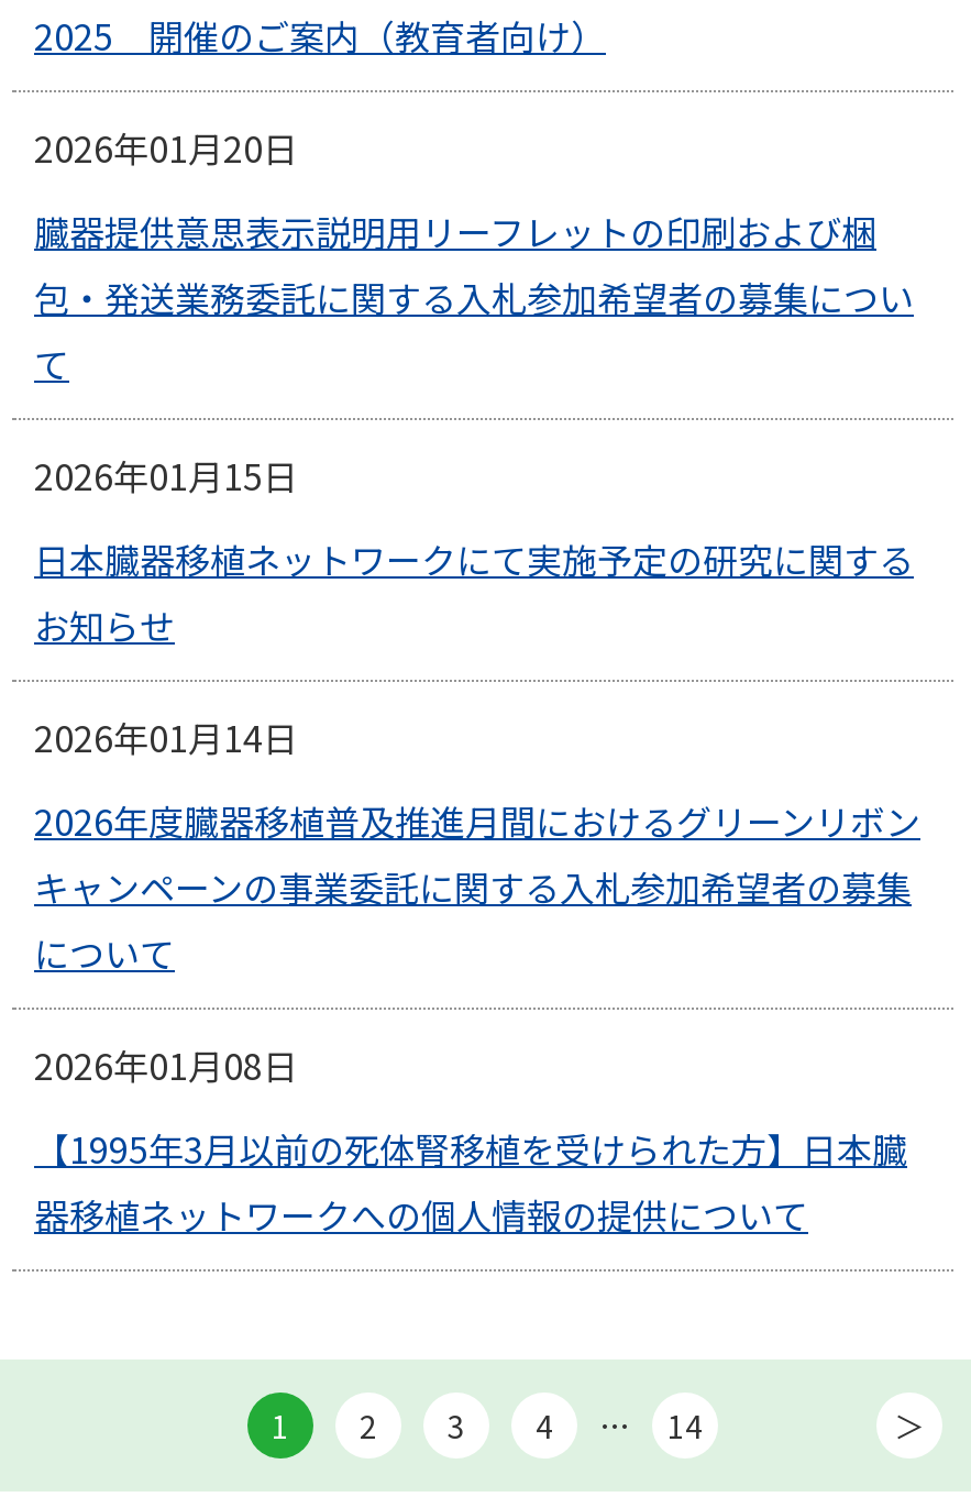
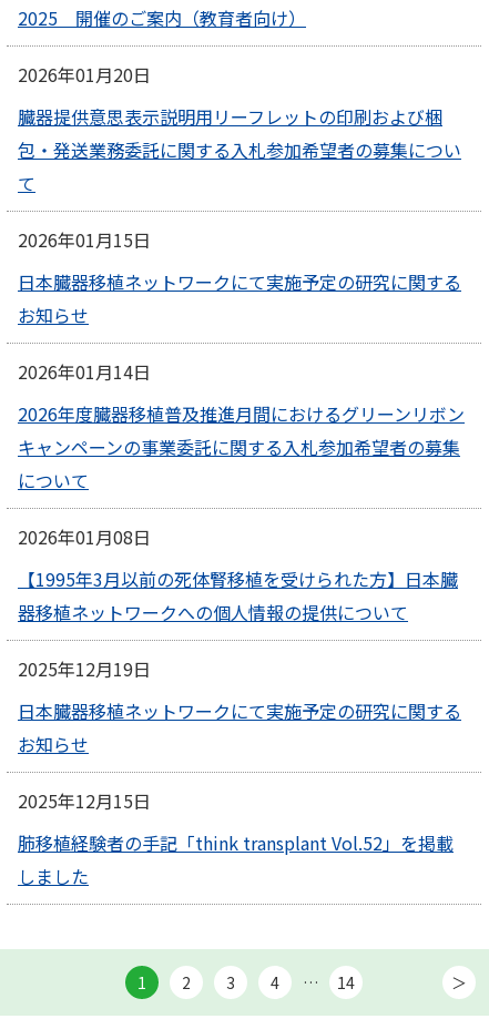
none -> [18,655,461,889] 2025年12月19日 | 日本臓器移植ネットワークにて実施予定の研究に関する | お知らせ | 2025年12月15日 | 肺移植経験者の手記「think transplant Vol.52」を掲載 | しました

